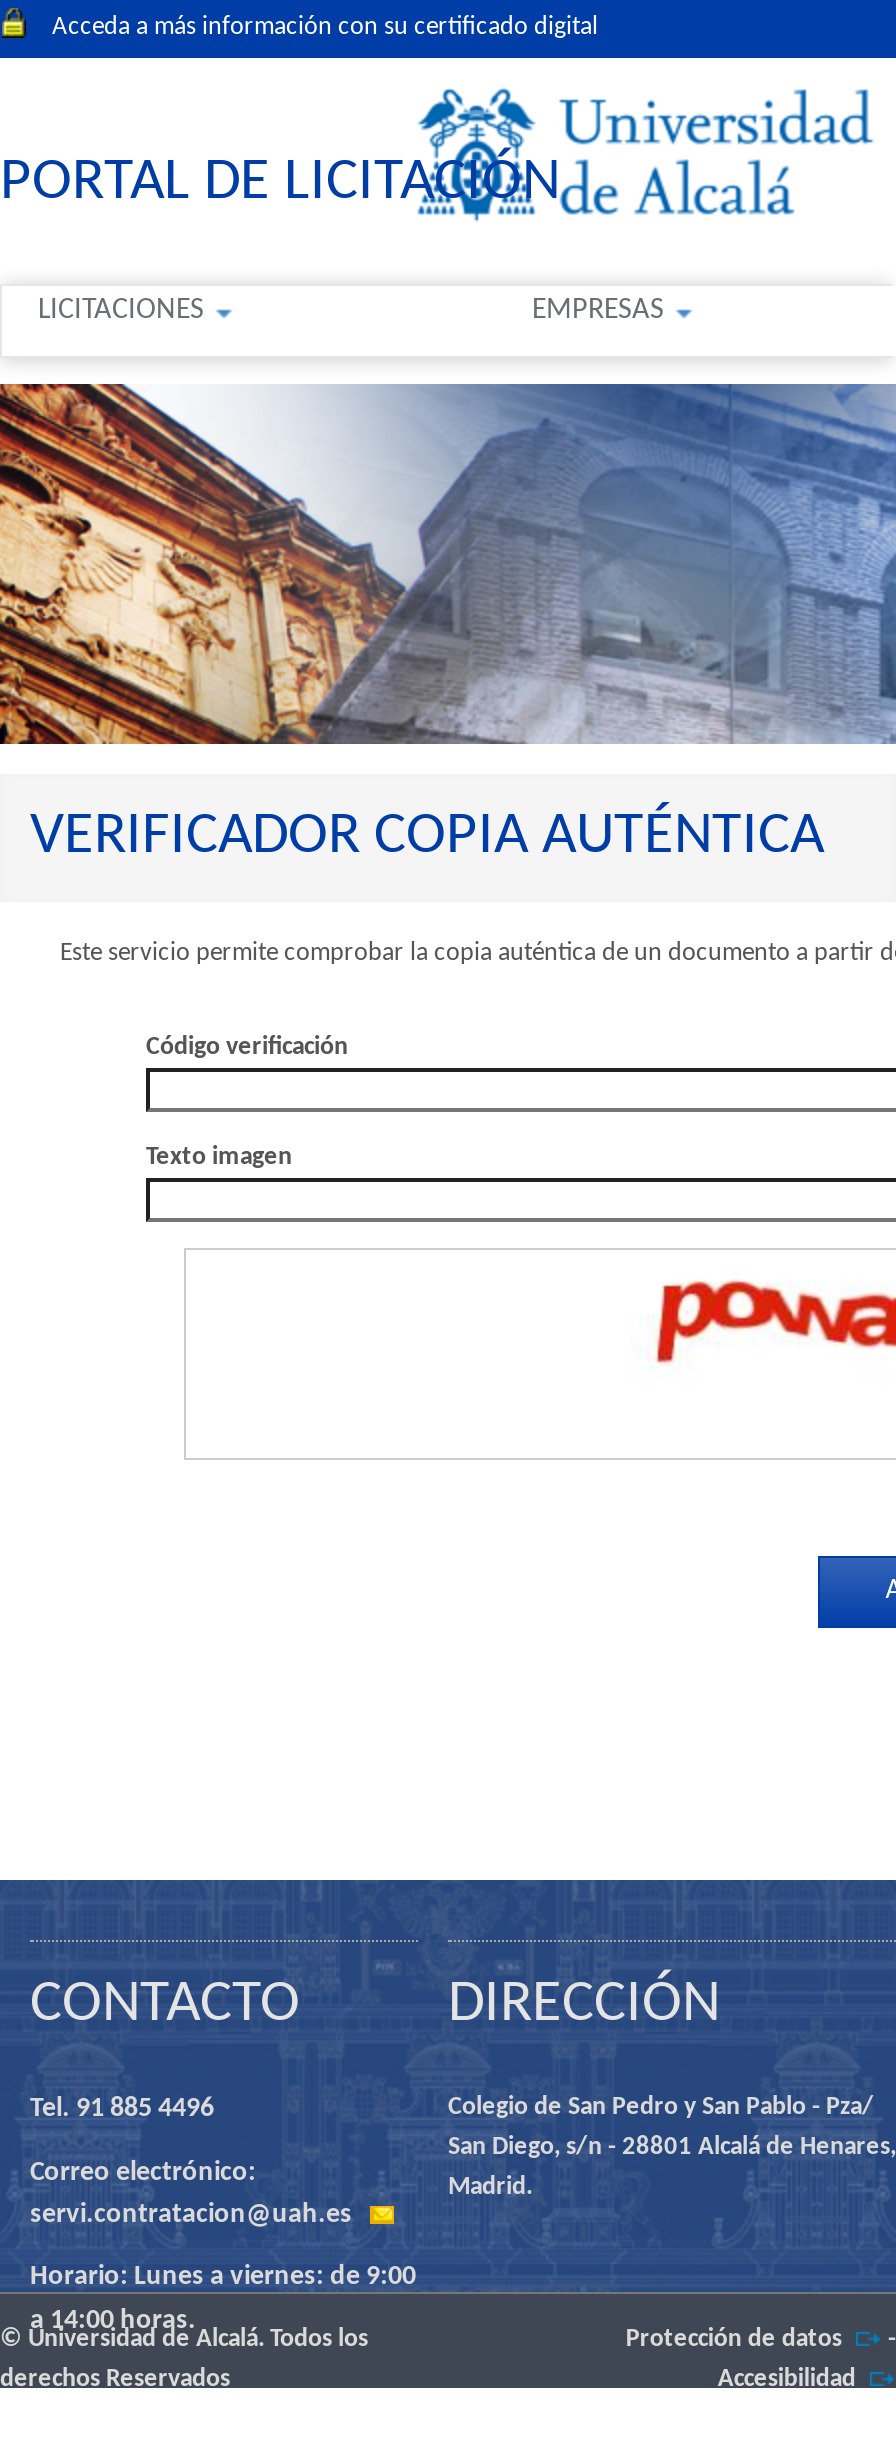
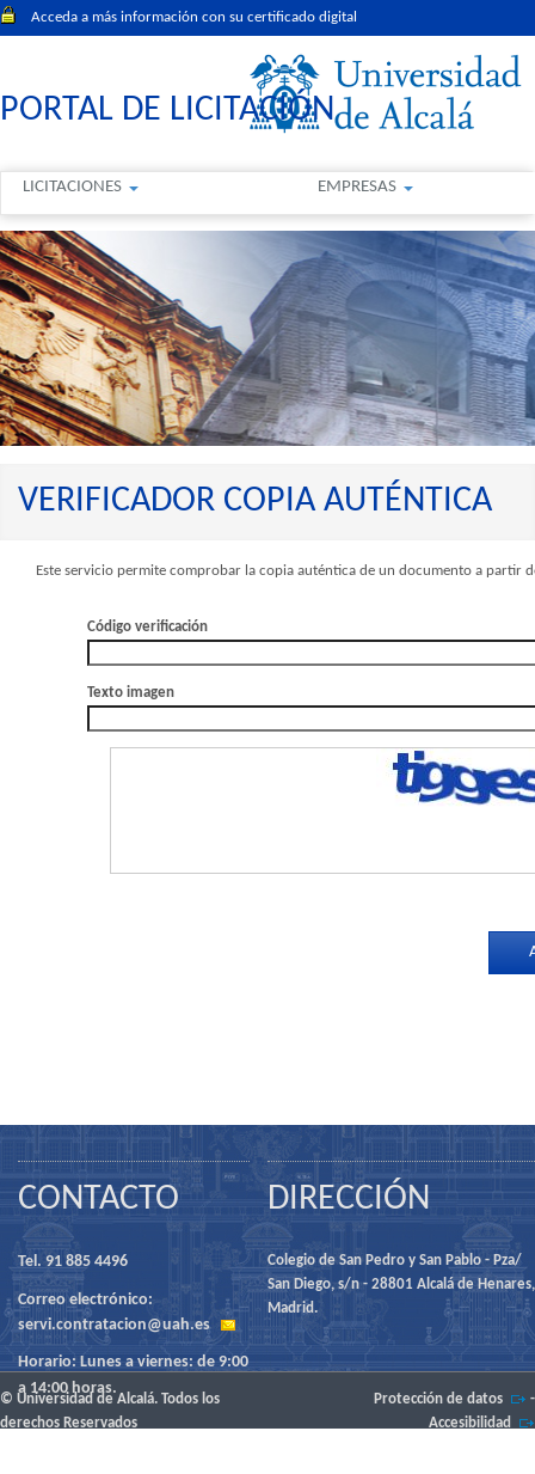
[654,1254,890,1364] [image] -> [392,750,531,815] [image]

